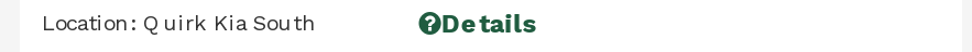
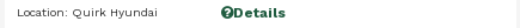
[42,11,317,35] Location: Quirk Kia South -> [17,6,158,19] Location: Quirk Hyundai

